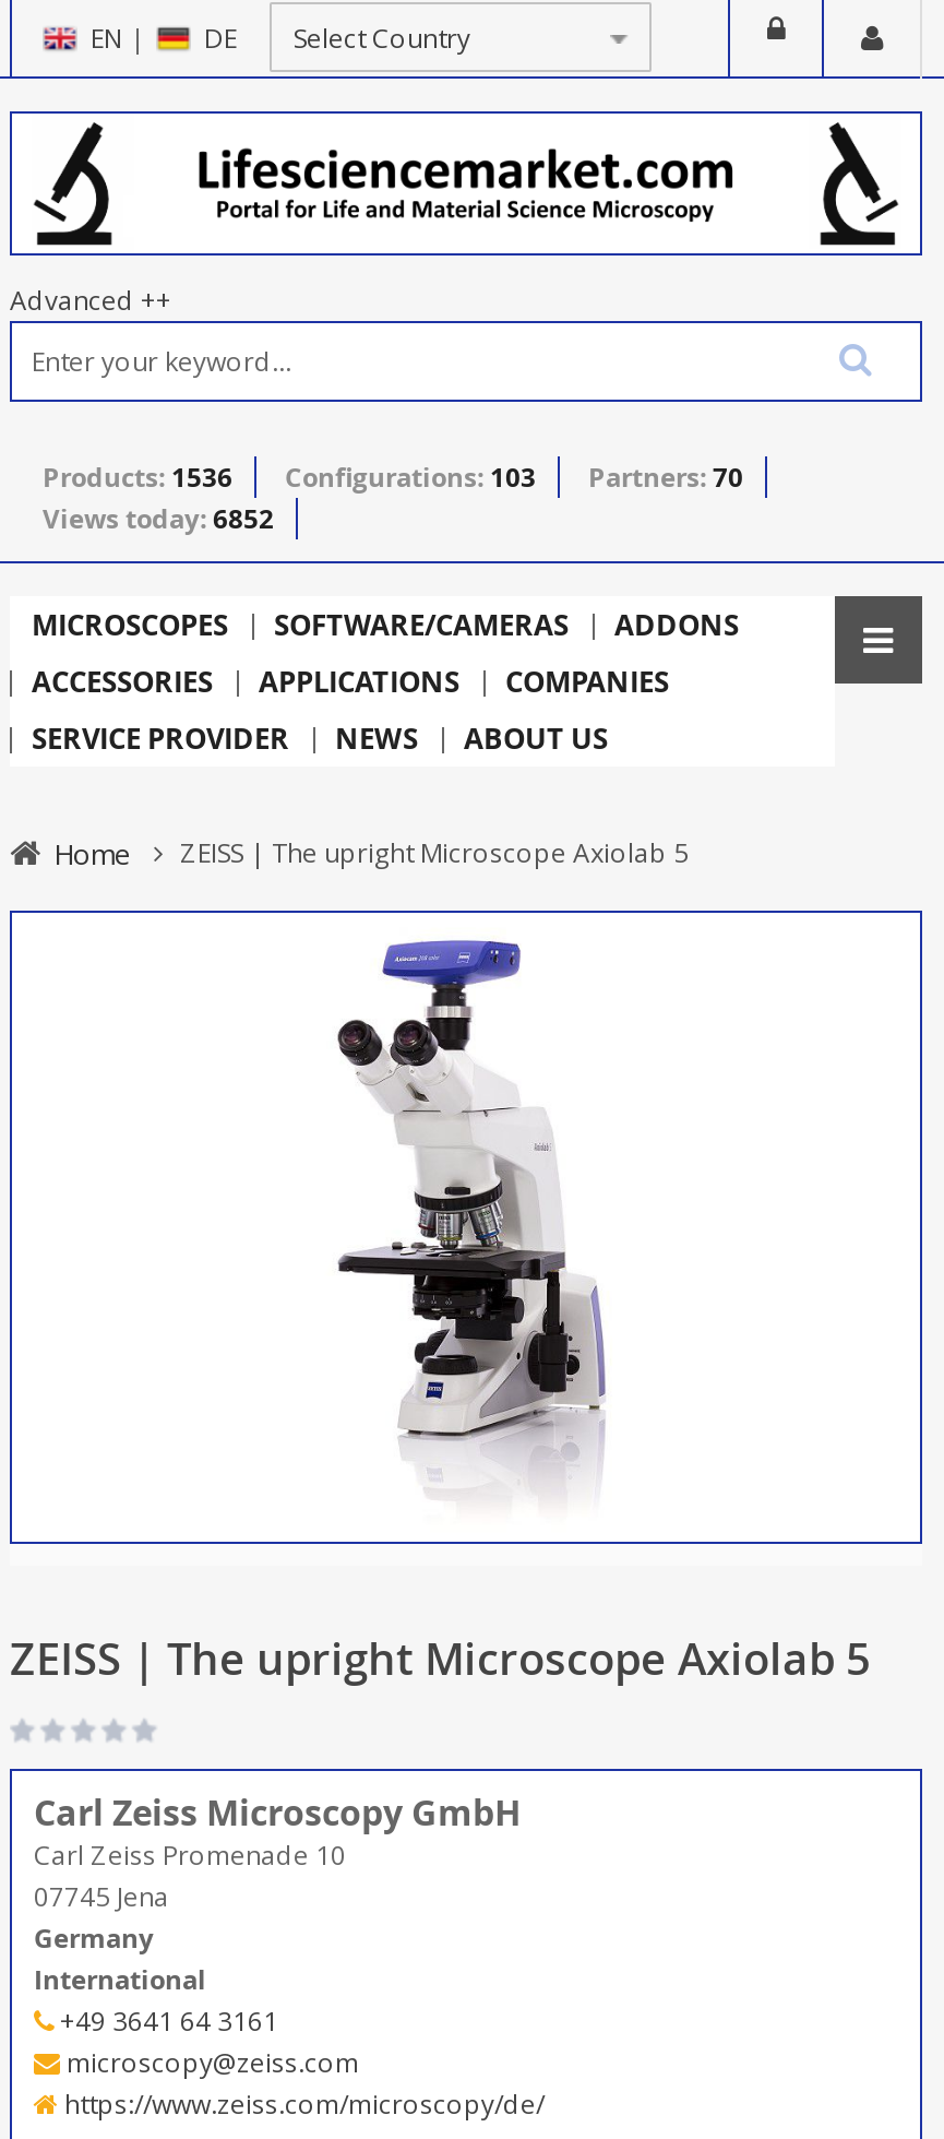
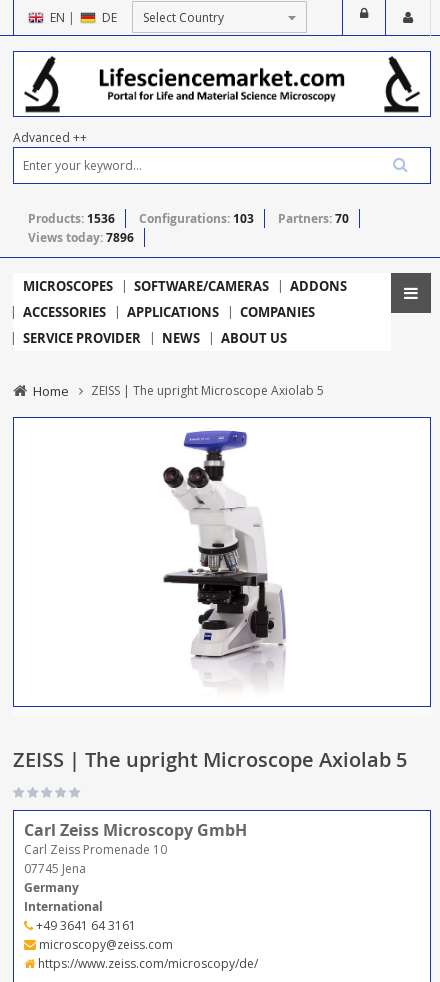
[43,499,274,536] Views today: 6852 -> [28,229,134,246] Views today: 7896

